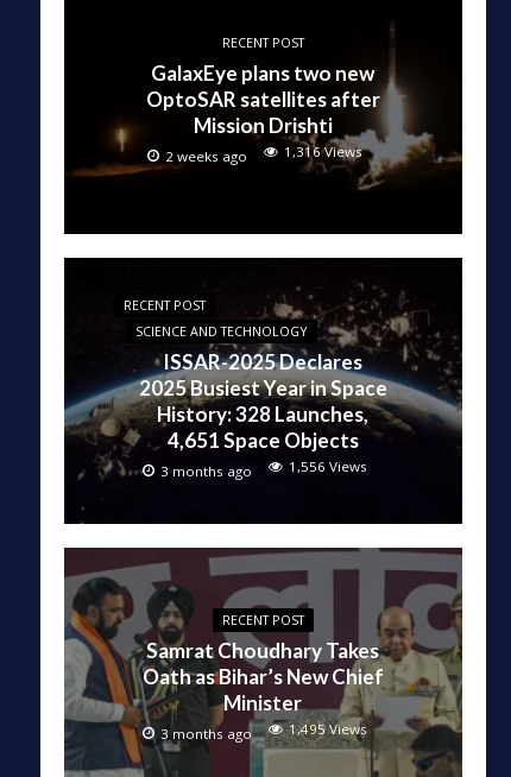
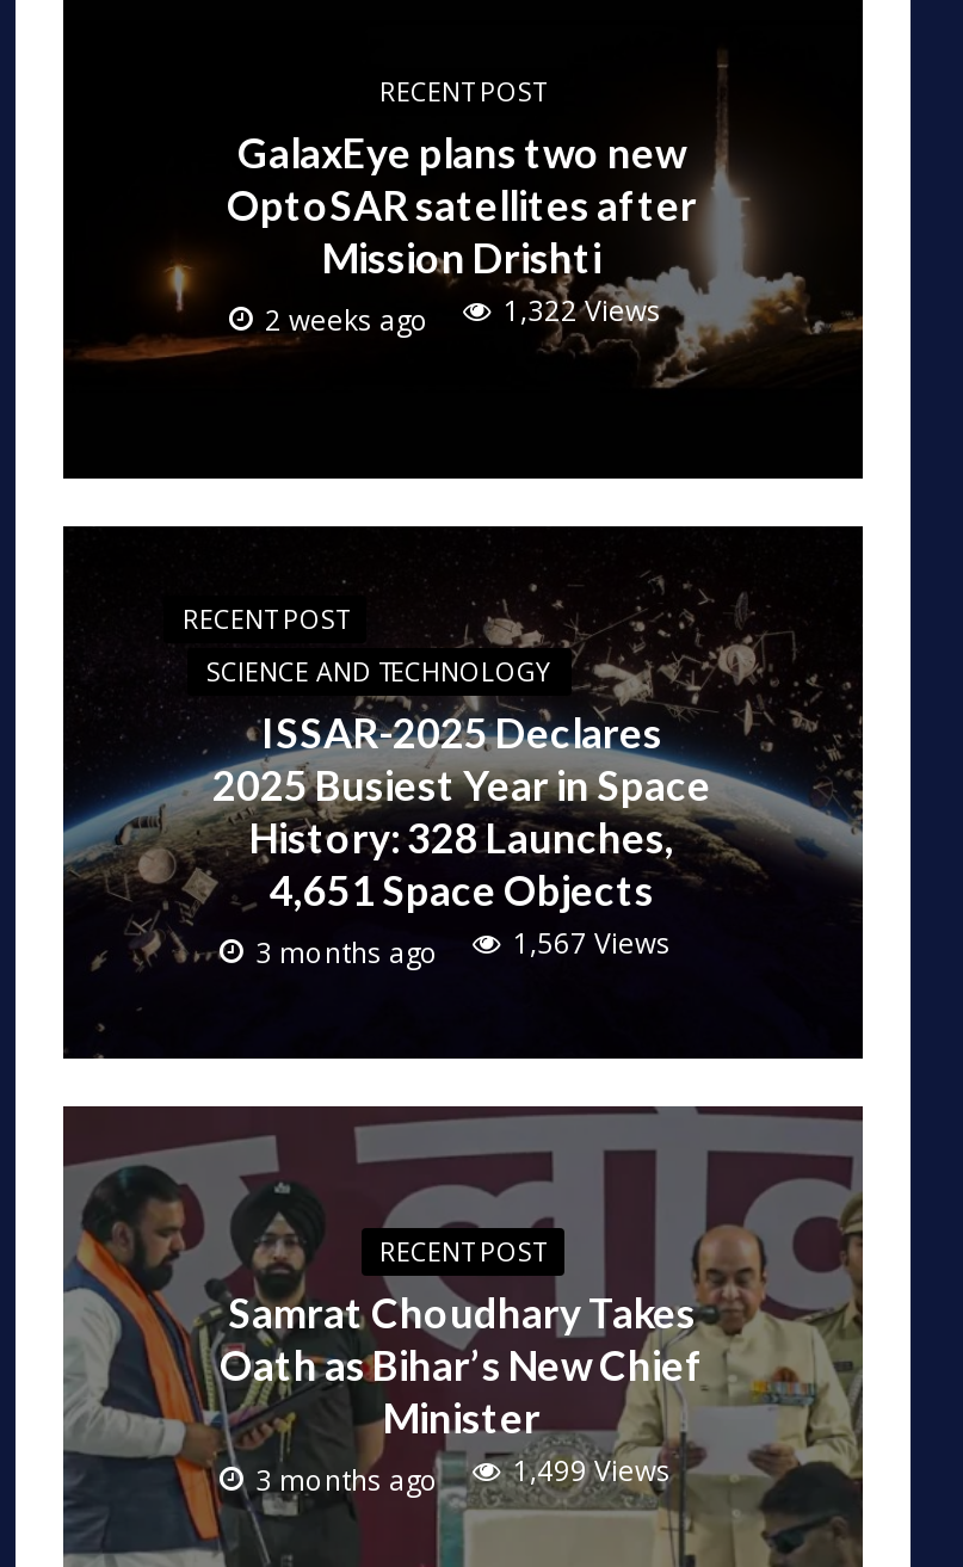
[283,142,362,160] 1,316 Views -> [504,292,661,328] 1,322 Views
[288,458,367,475] 1,556 Views -> [513,925,671,961] 1,567 Views
[288,720,367,738] 1,495 Views -> [513,1453,671,1489] 1,499 Views

